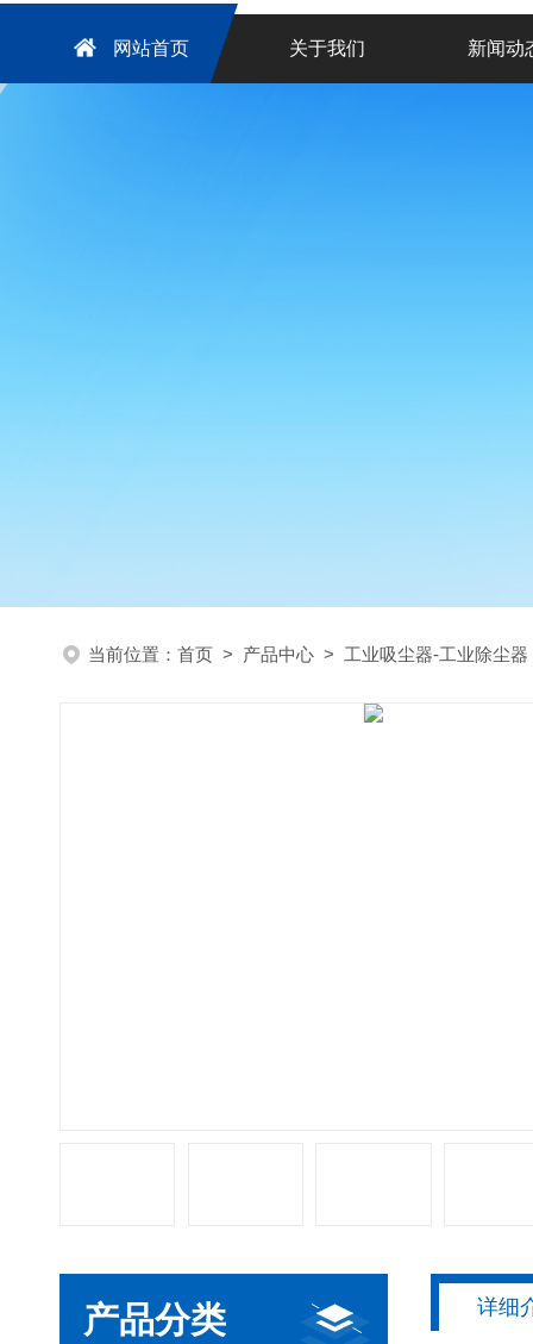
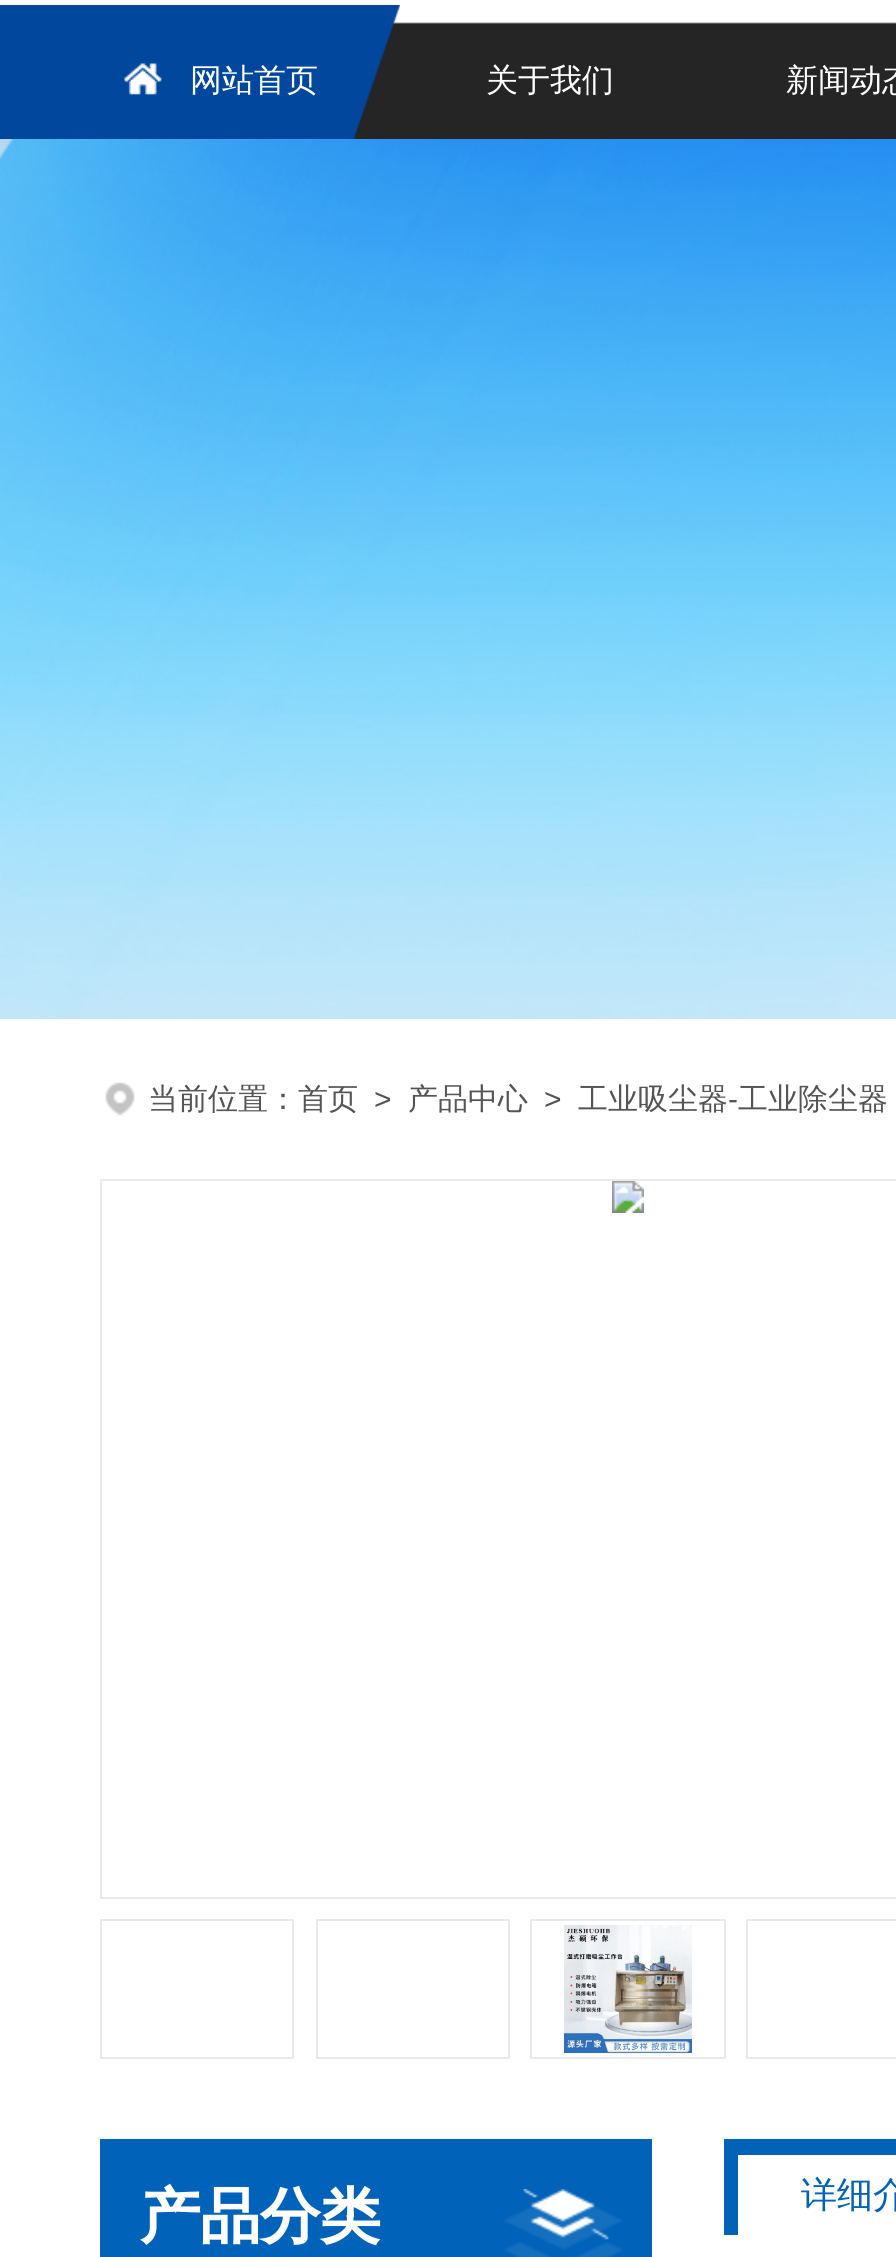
none -> [562,1927,694,2055] [image]

